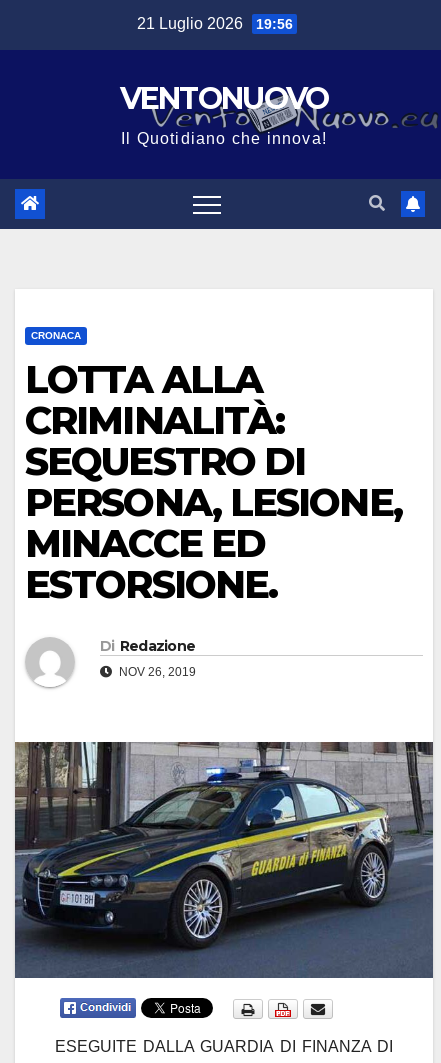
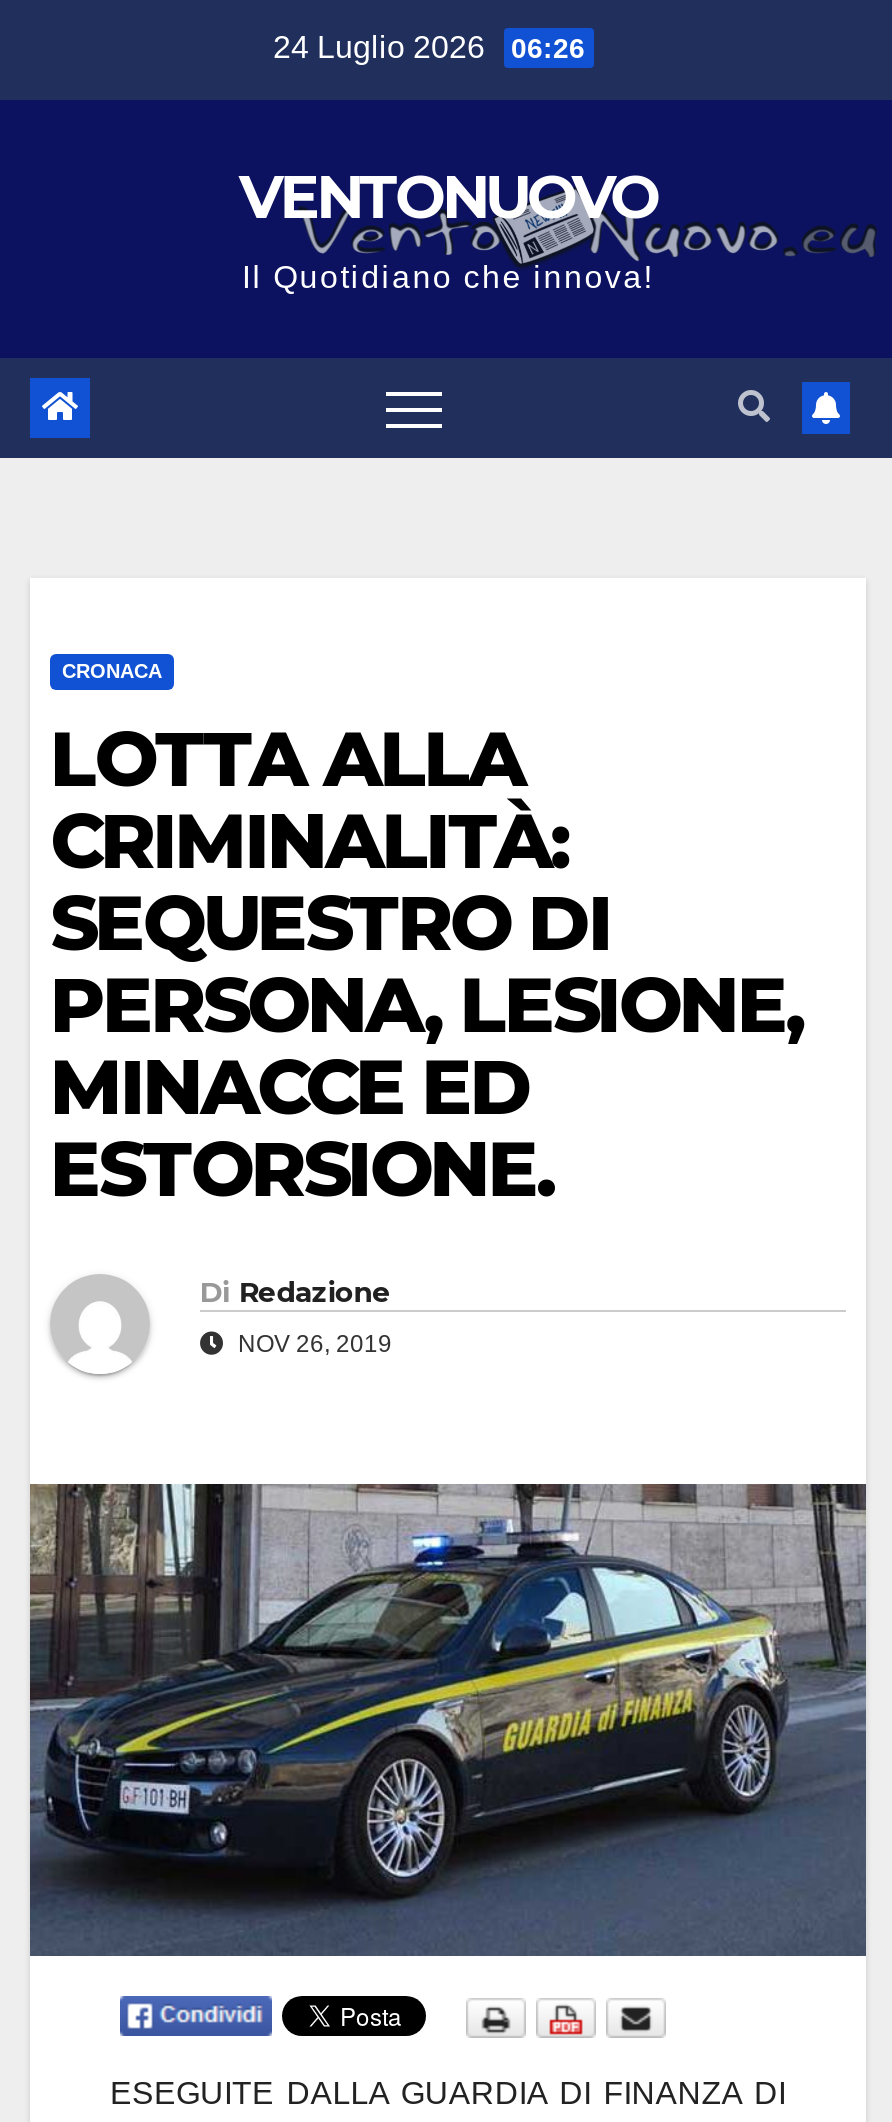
[136,15,292,32] 21 Luglio 2026 19:56 -> [273,30,585,64] 24 Luglio 2026 06:26

